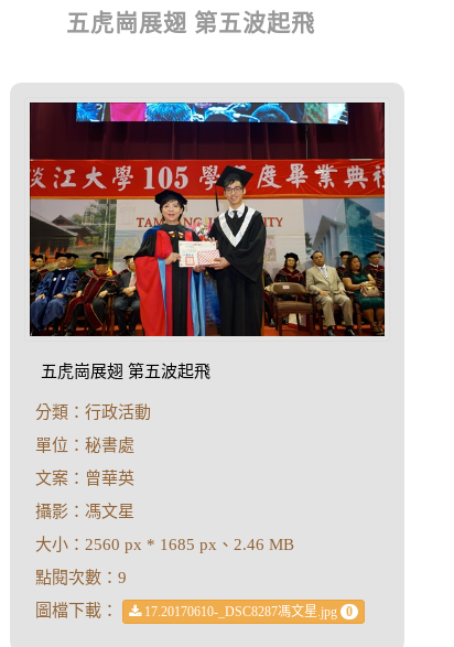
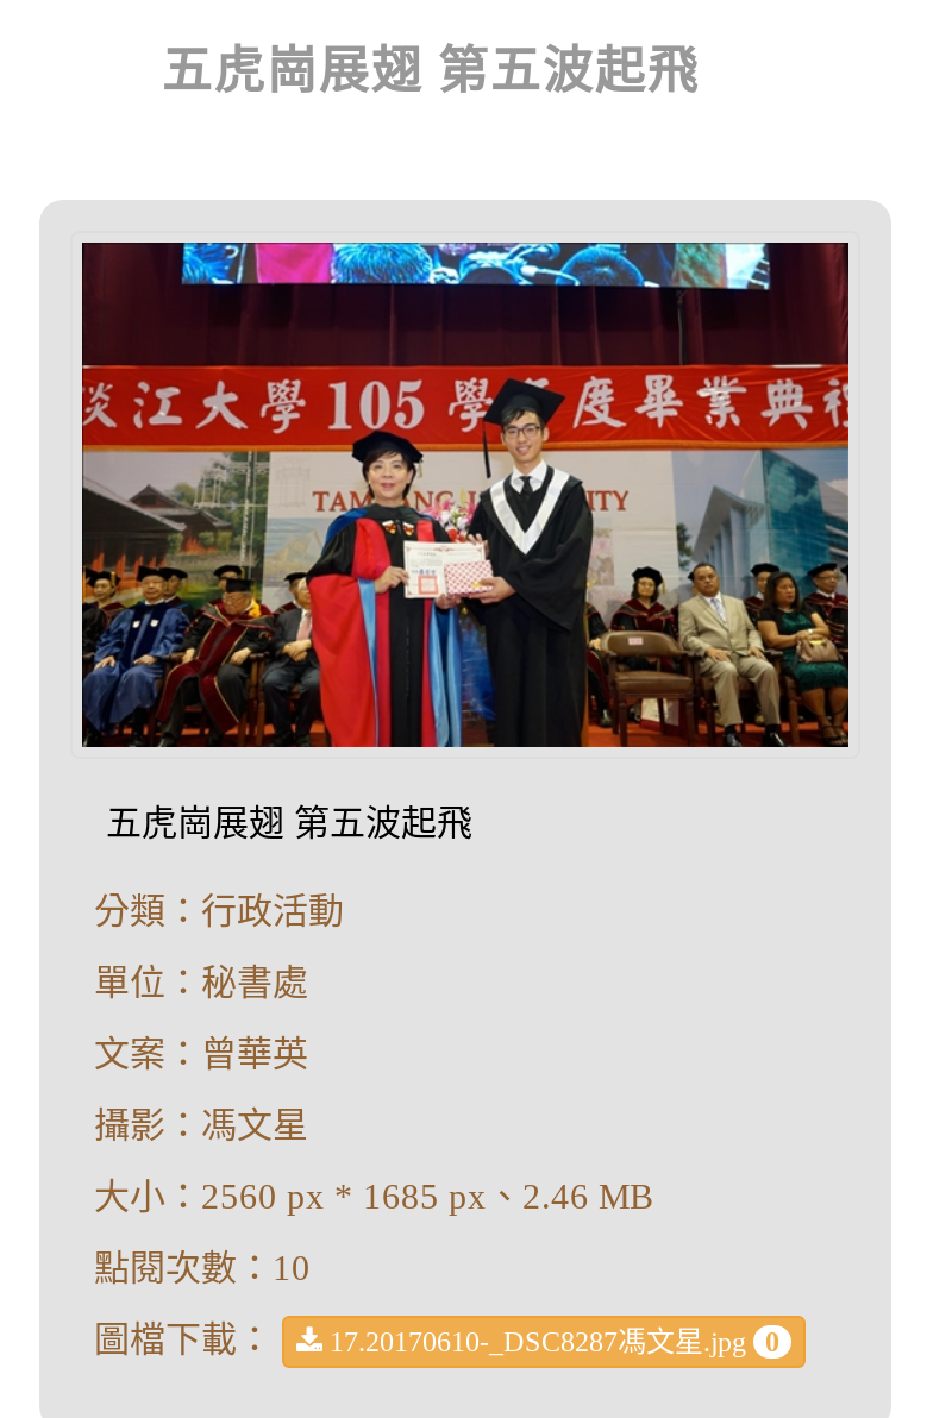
[35,569,127,586] 點閱次數：9 -> [94,1249,311,1287] 點閱次數：10

